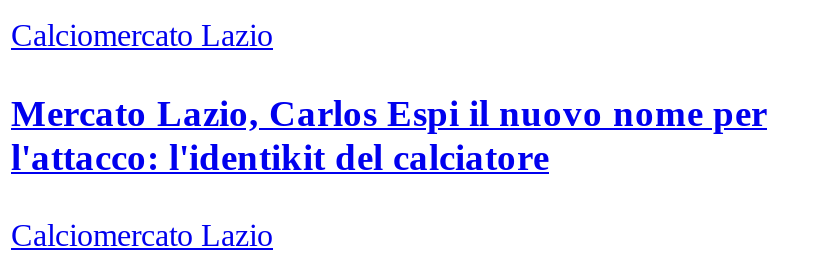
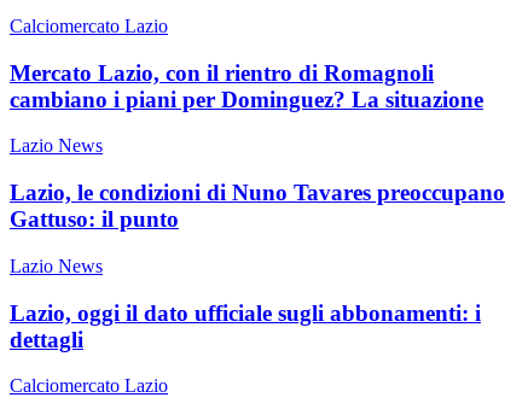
[11,92,767,178] Mercato Lazio, Carlos Espi il nuovo nome per | l'attacco: l'identikit del calciatore -> [10,60,505,352] Mercato Lazio, con il rientro di Romagnoli | cambiano i piani per Dominguez? La situazione | Lazio News | Lazio, le condizioni di Nuno Tavares preoccupano | Gattuso: il punto | Lazio News | Lazio, oggi il dato ufficiale sugli abbonamenti: i | dettagli

